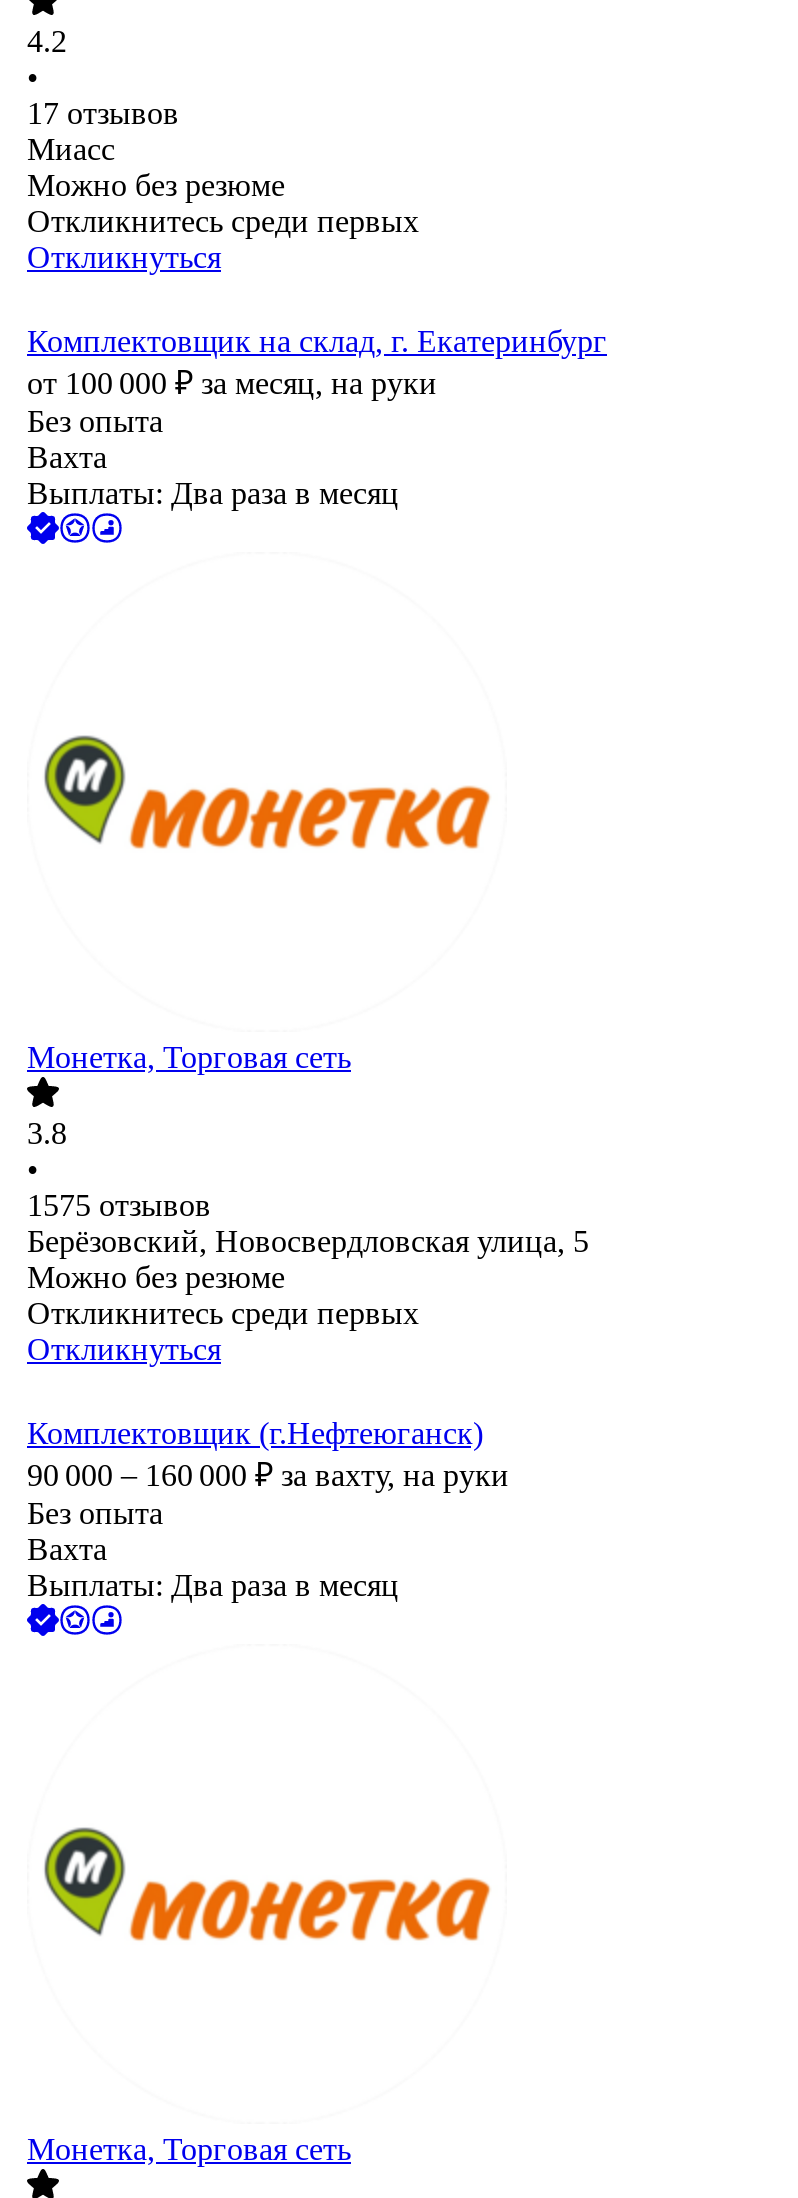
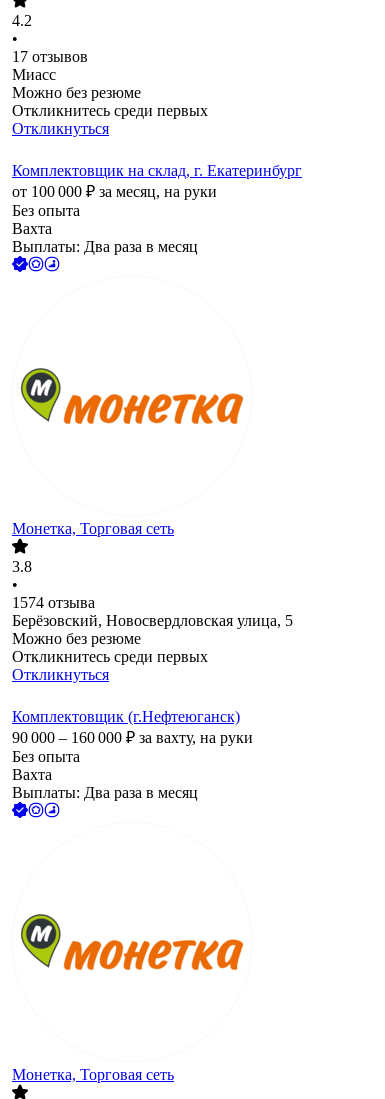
[27,1189,211,1223] 1575 отзывов -> [12,594,95,611] 1574 отзыва

